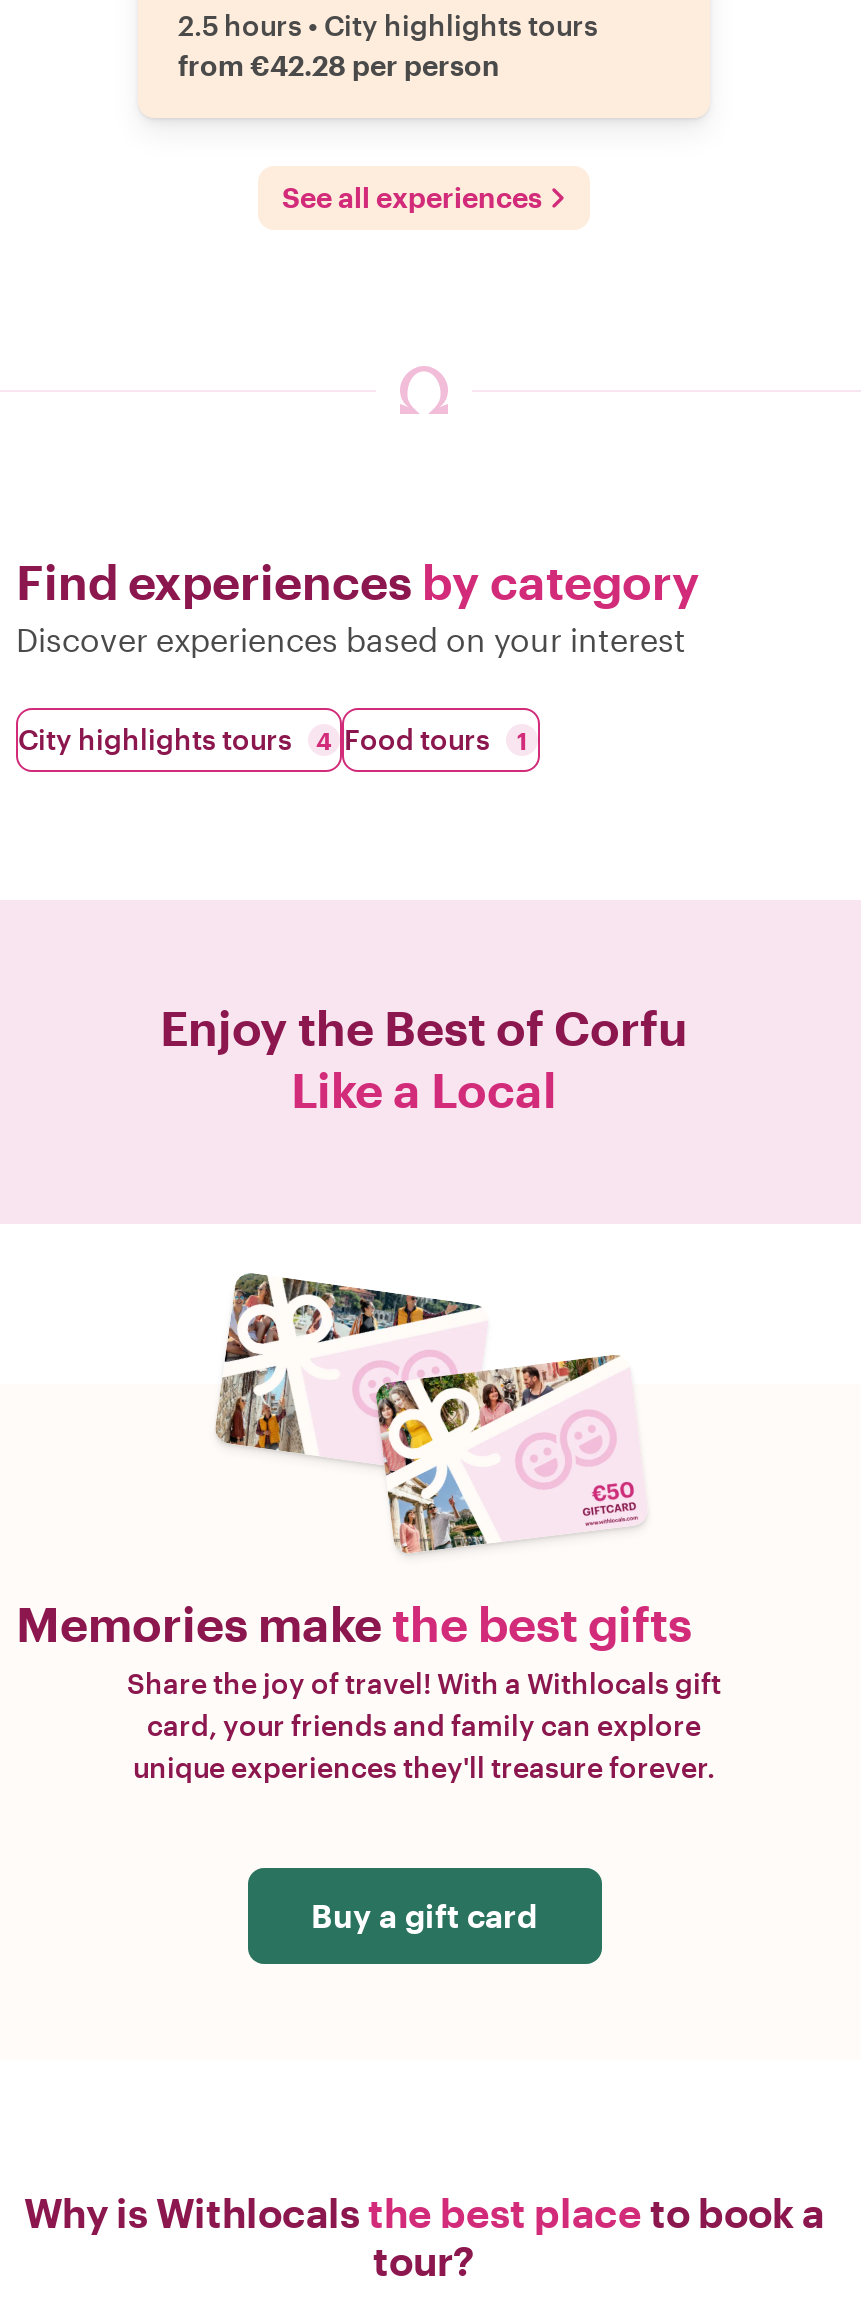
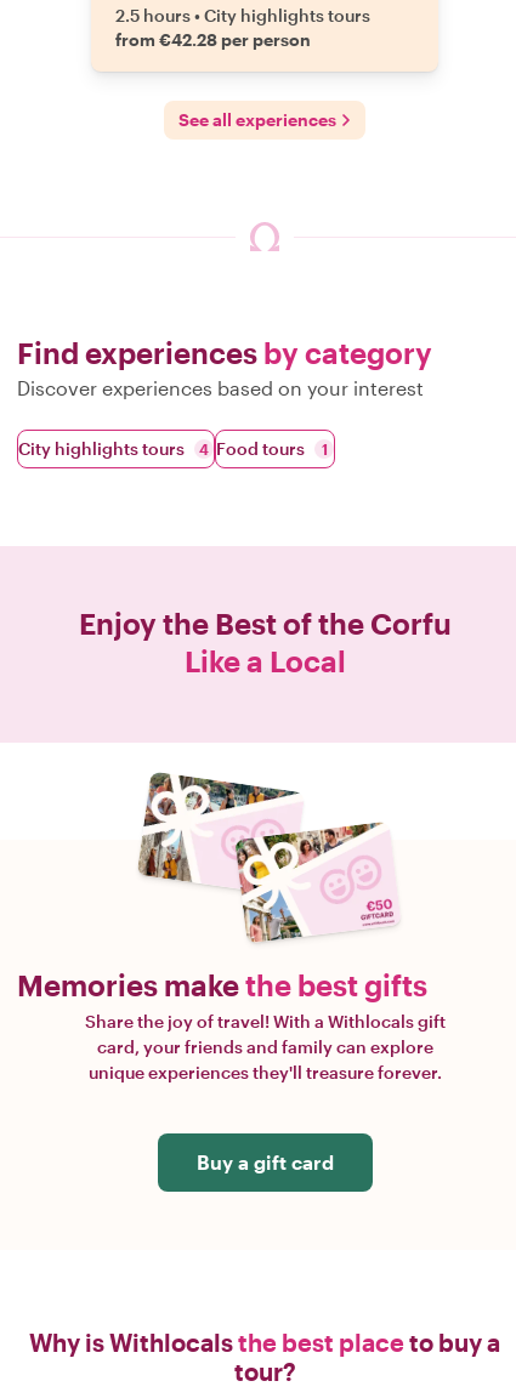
[160,998,688,1056] Enjoy the Best of Corfu -> [78,606,451,641] Enjoy the Best of the Corfu
[24,2188,824,2236] Why is Withlocals the best place to book a -> [29,1328,500,1357] Why is Withlocals the best place to buy a

